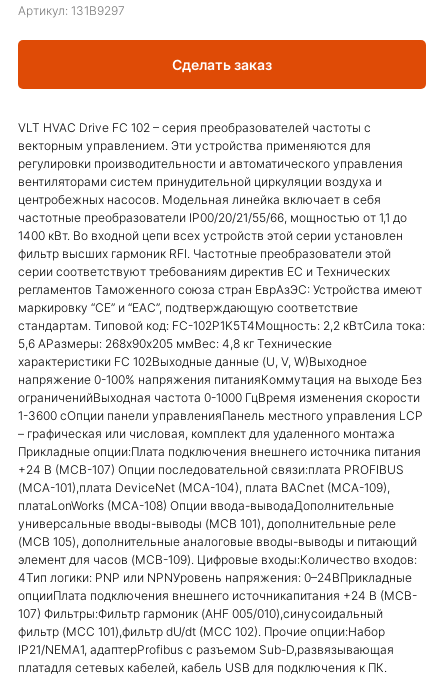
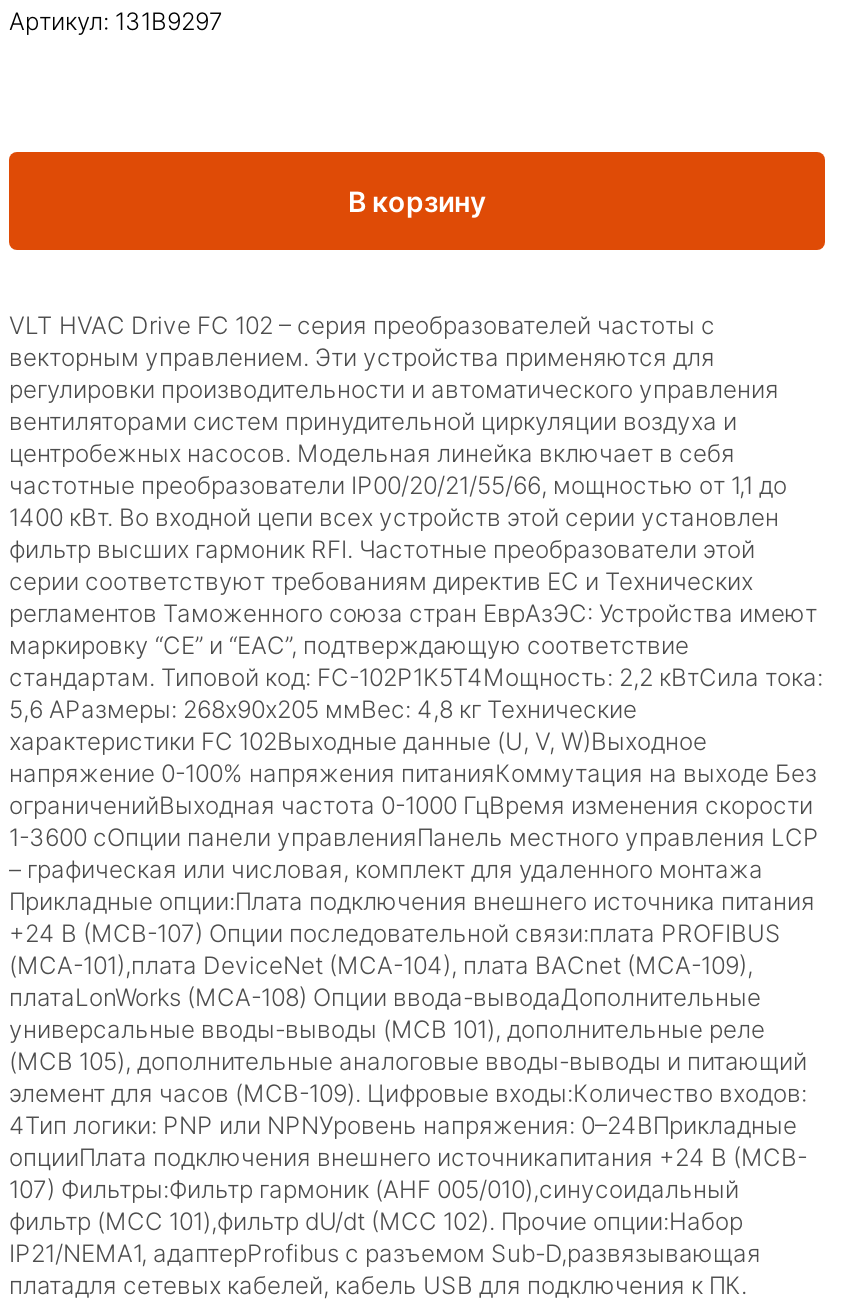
[172,56,272,73] Сделать заказ -> [348,184,486,218] В корзину
moved [18,138,403,243] -> [9,343,779,533]: векторным управлением. Эти устройства применяются для | регулировки производительности и автоматического управления | вентиляторами систем принудительной циркуляции воздуха и | центробежных насосов. Модельная линейка включает в себя | 1400 кВт. Во входной цепи всех устройств этой серии установлен
moved [18,246,422,297] -> [9,535,817,629]: фильтр высших гармоник RFI. Частотные преобразователи этой | серии соответствуют требованиям директив ЕС и Технических | регламентов Таможенного союза стран ЕврАзЭС: Устройства имеют

